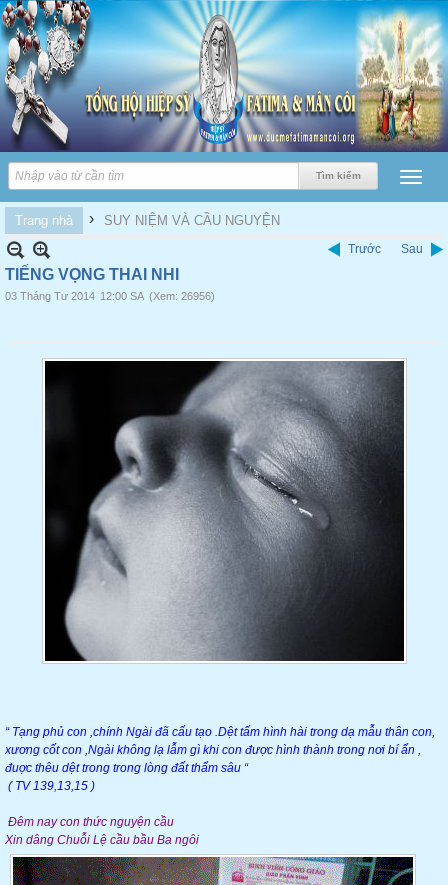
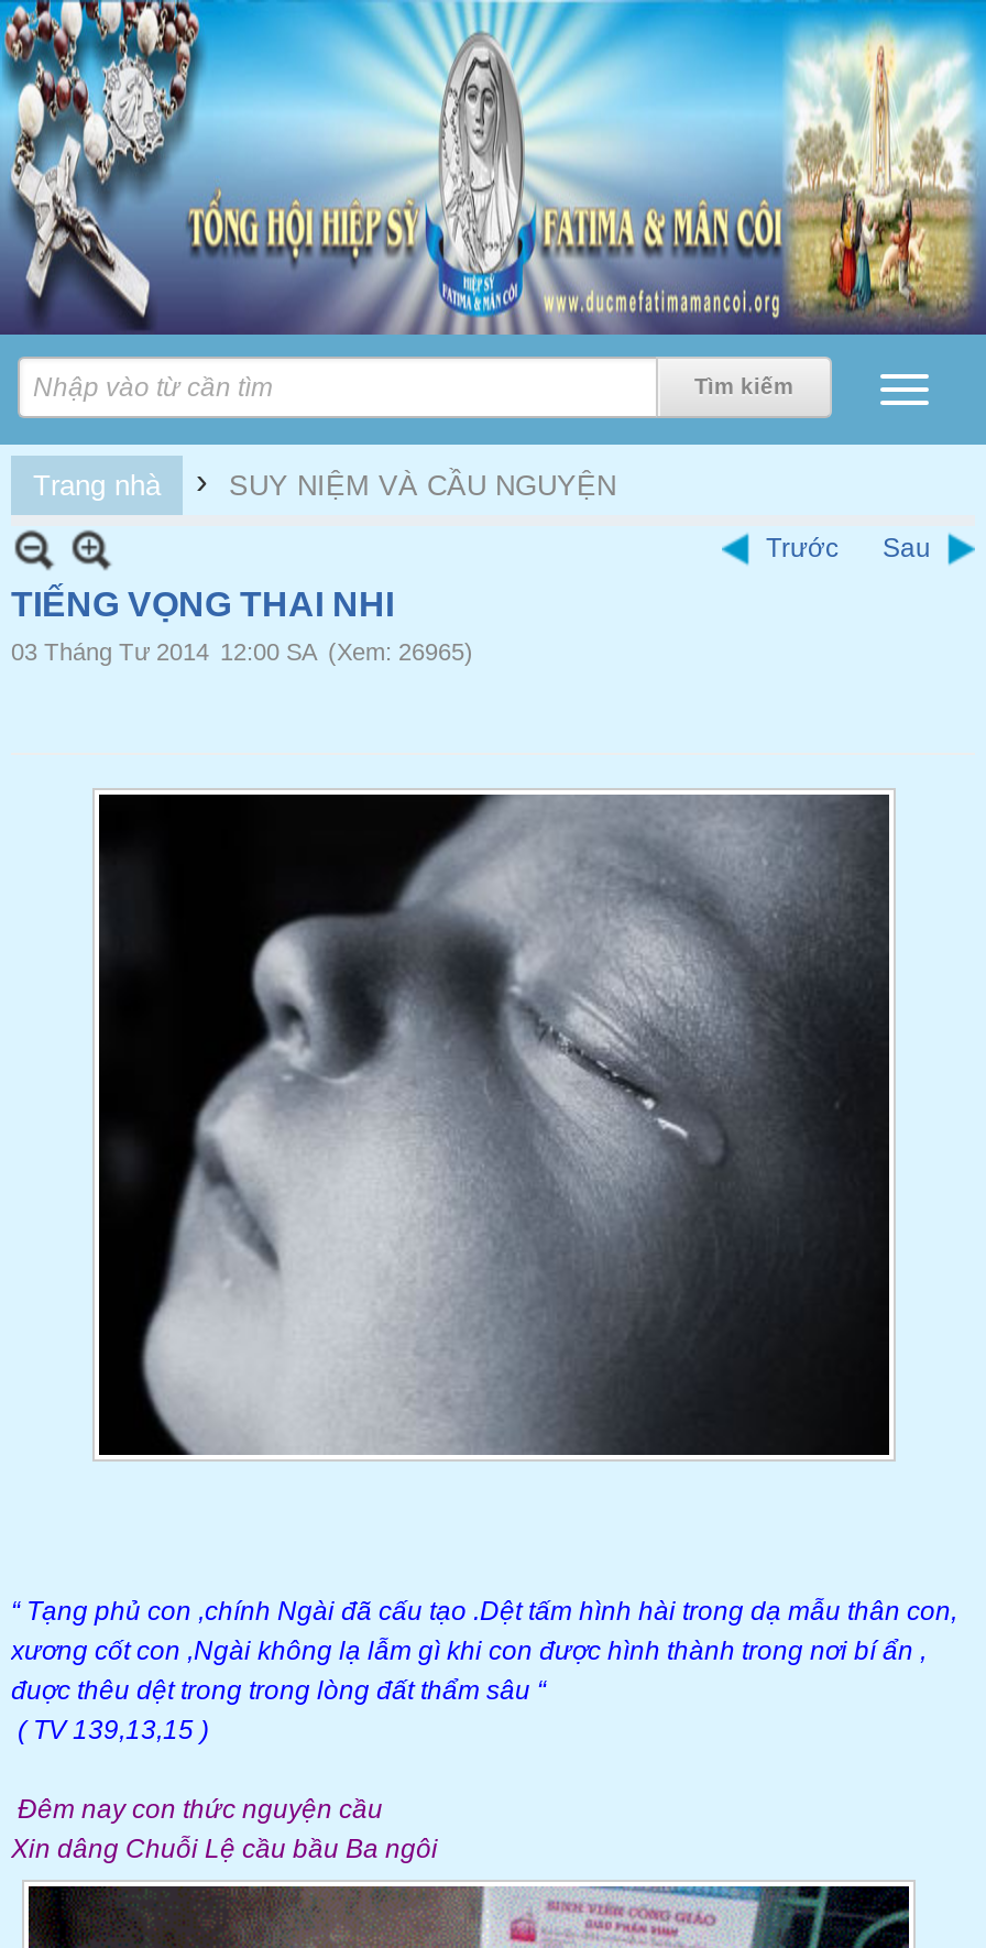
[5,290,215,302] 03 Tháng Tư 2014 12:00 SA (Xem: 26956) -> [11,638,473,665] 03 Tháng Tư 2014 12:00 SA (Xem: 26965)

